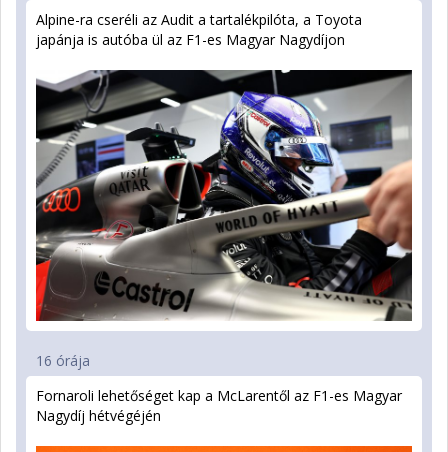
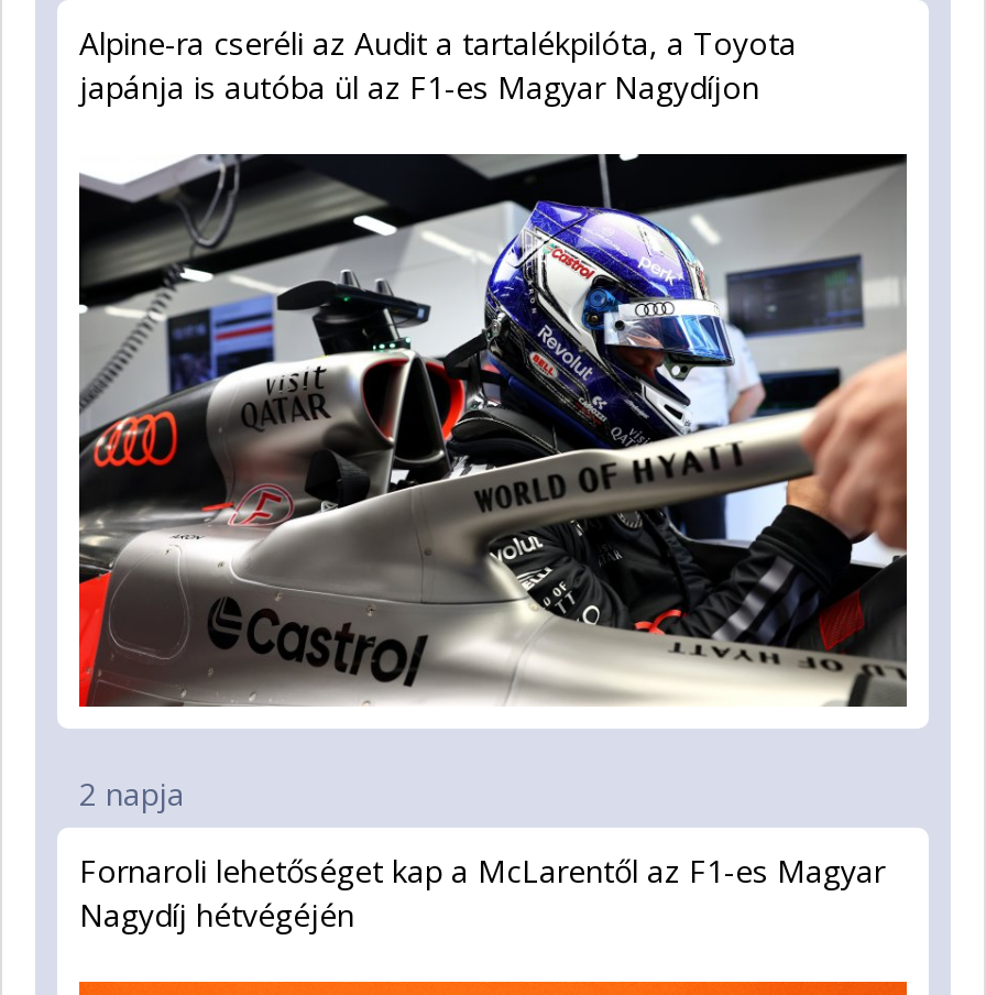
[36,351,90,370] 16 órája -> [79,774,185,815] 2 napja

